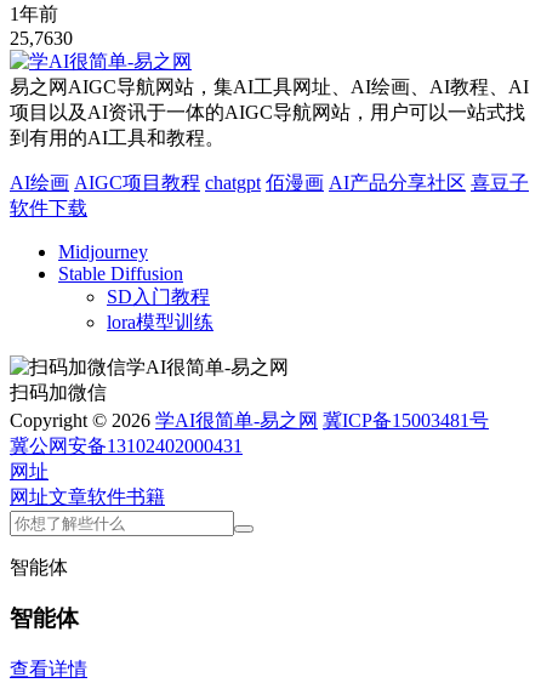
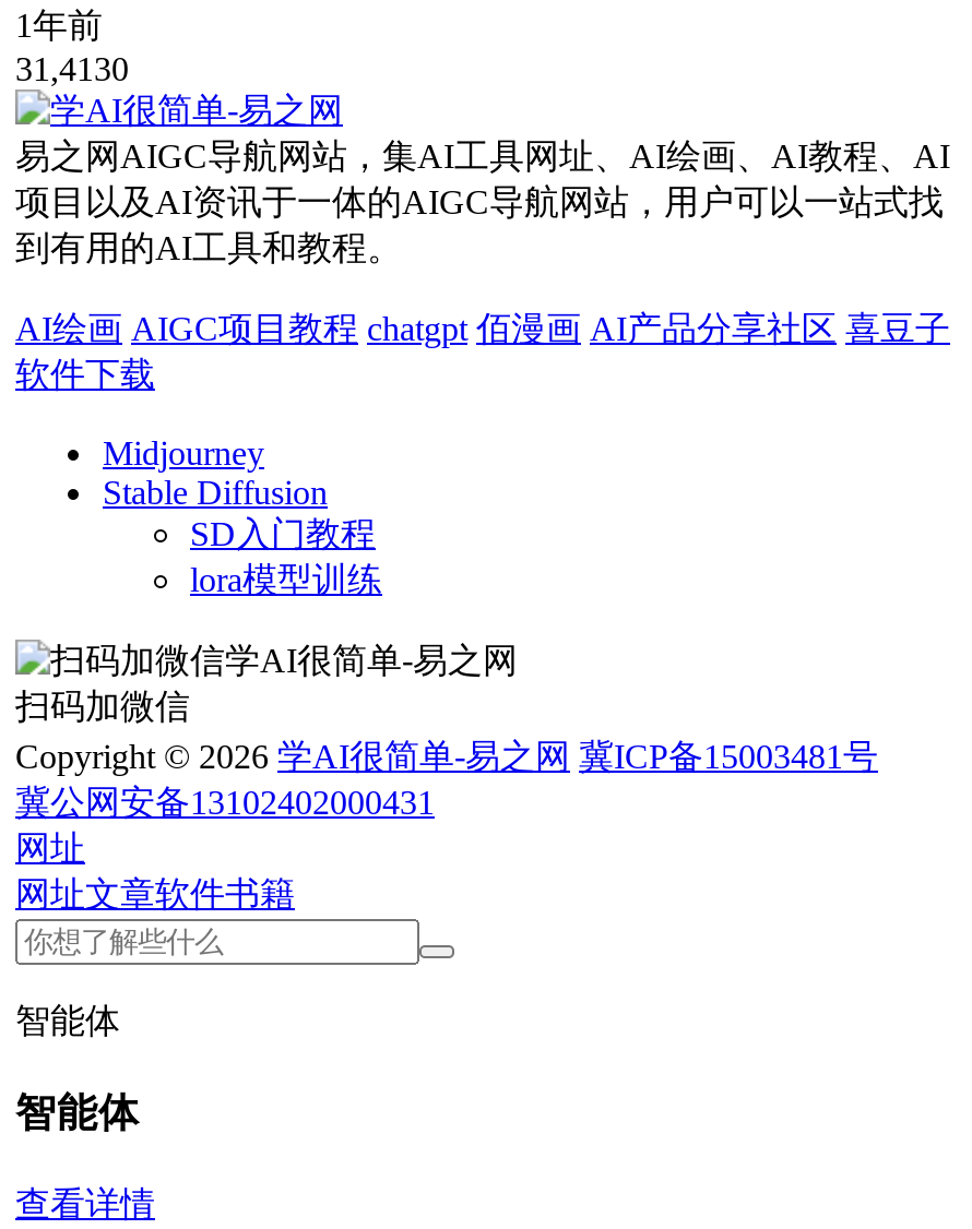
[10,27,73,48] 25,7630 -> [15,49,129,86] 31,4130

